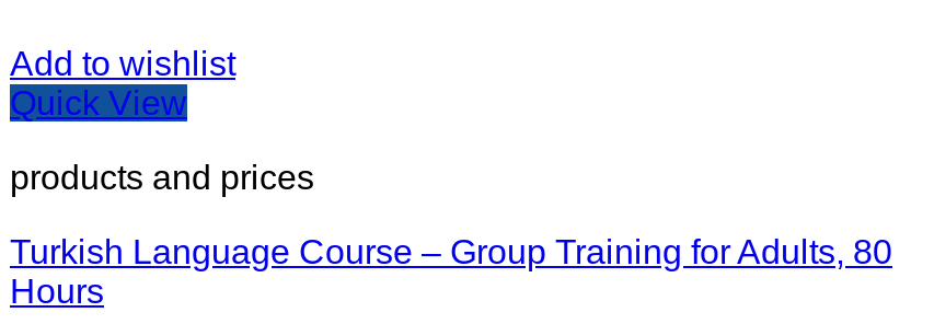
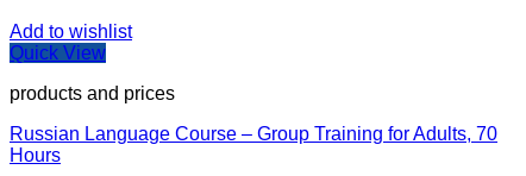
[10,234,892,271] Turkish Language Course – Group Training for Adults, 80 -> [10,124,497,144] Russian Language Course – Group Training for Adults, 70

